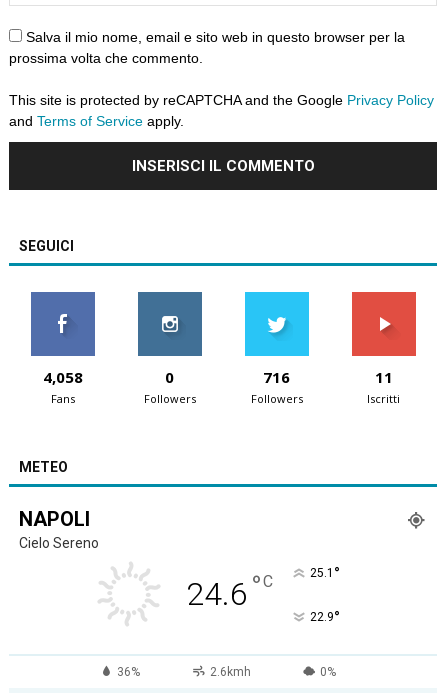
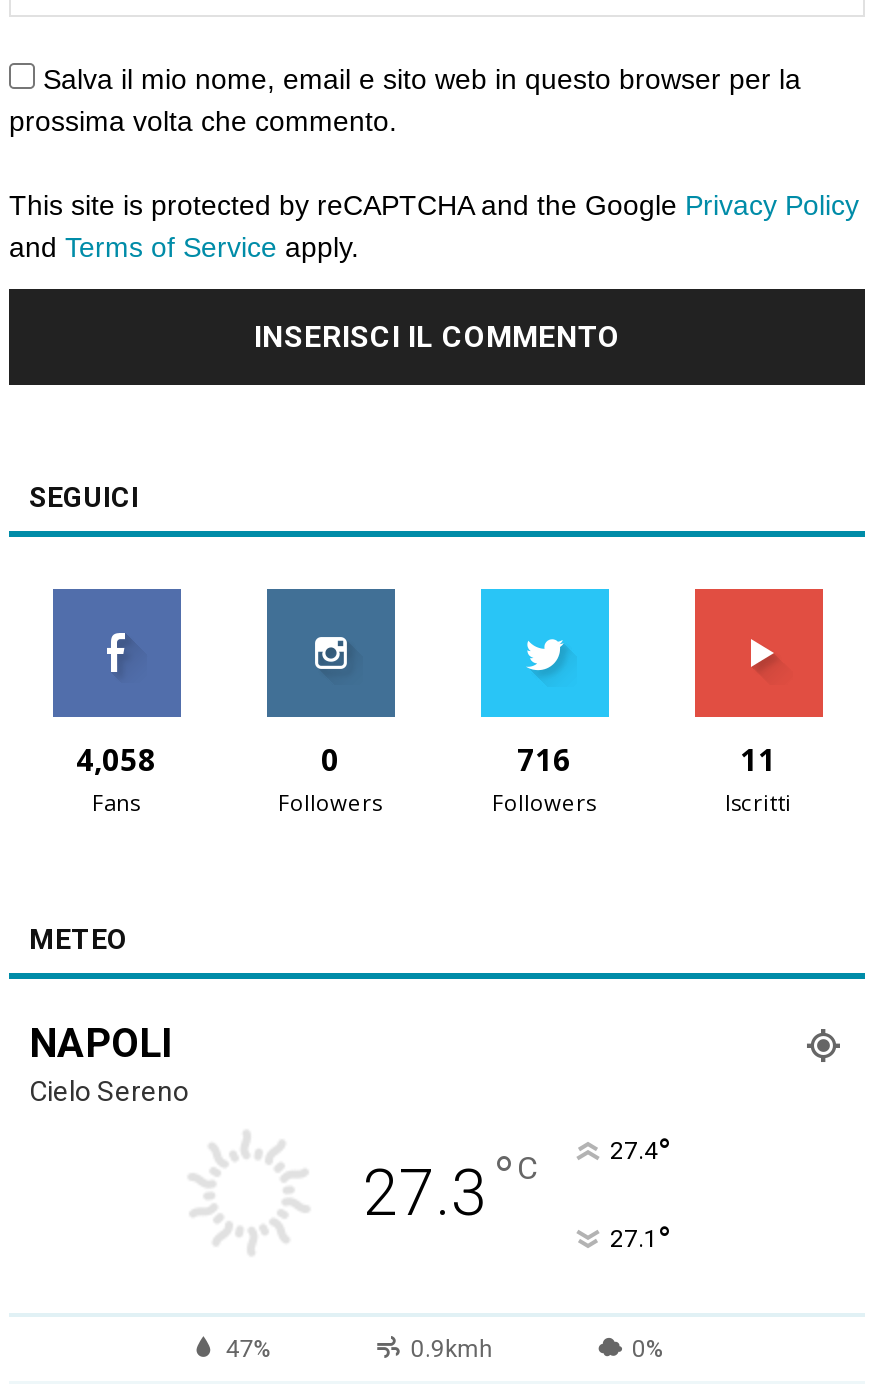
[186,563,339,613] 24.6 °C | 25.1° -> [363,1130,670,1230] 27.3 °C | 27.4°
[309,607,339,628] 22.9 ° -> [610,1218,670,1260] 27.1 °
[117,665,251,679] 36% | 2.6kmh -> [225,1334,493,1362] 47% | 0.9kmh

